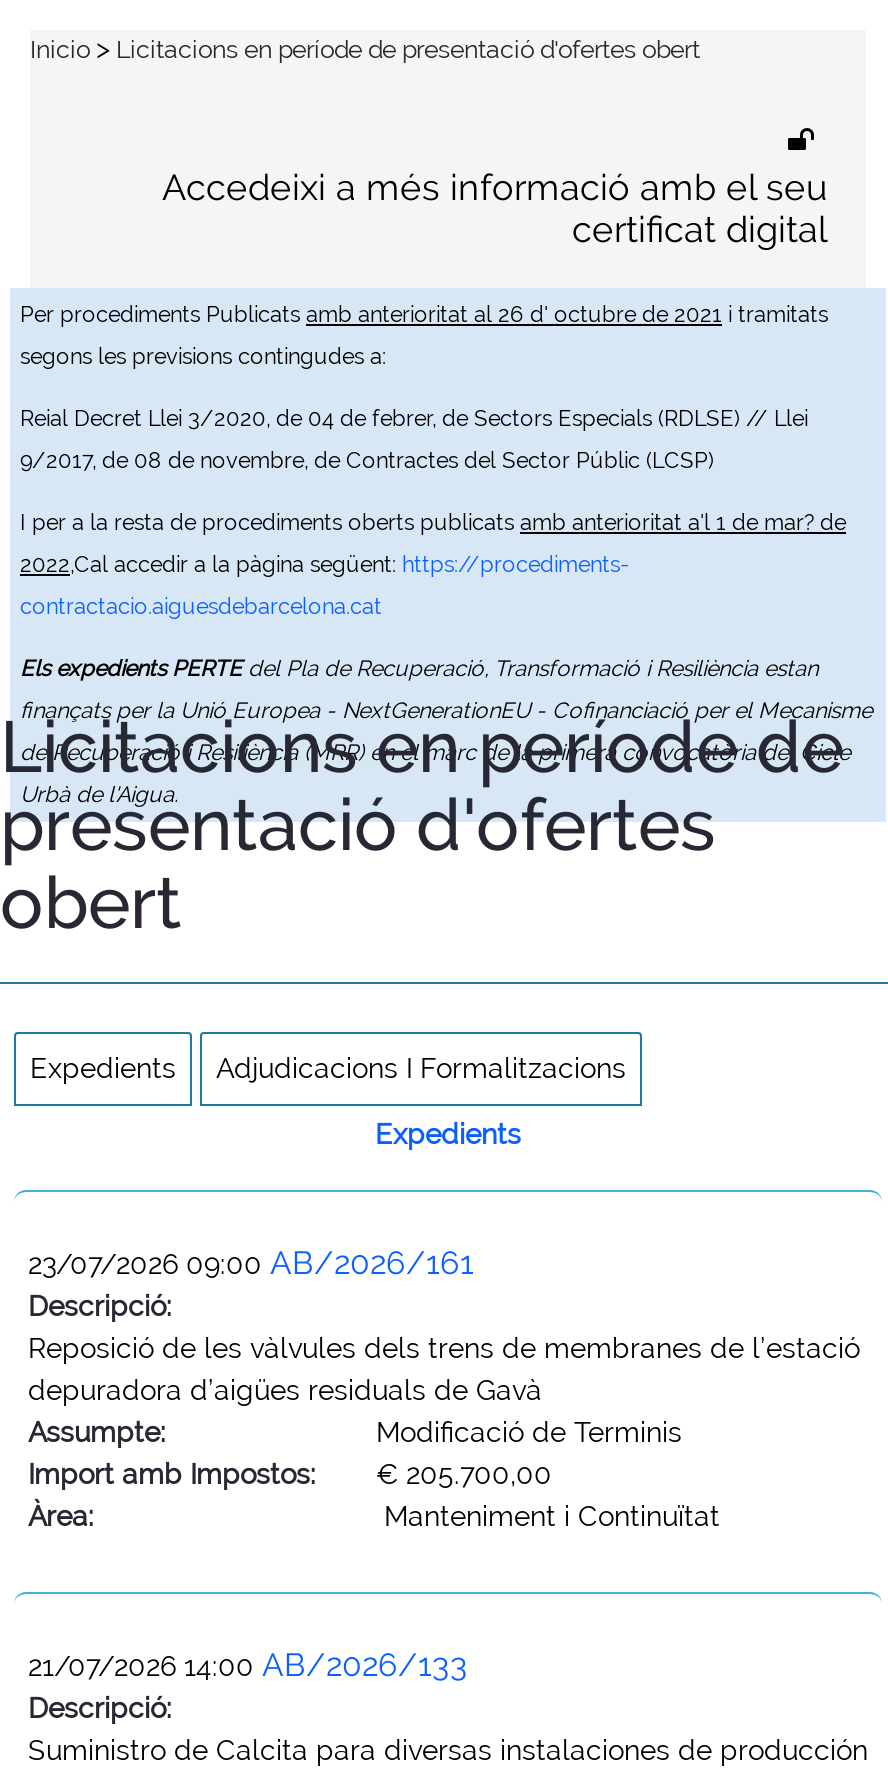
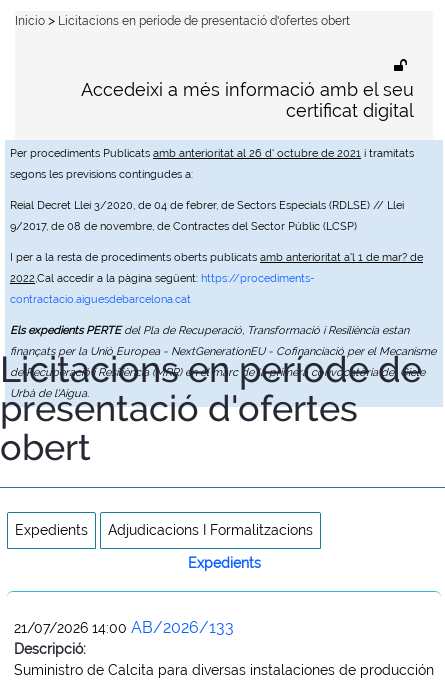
[28,1244,860,1532] 23/07/2026 09:00 AB/2026/161 | Descripció: | Reposició de les vàlvules dels trens de membranes de l’estació | depuradora d’aigües residuals de Gavà | Assumpte: | Modificació de Terminis | Import amb Impostos: | € 205.700,00 | Àrea: | Manteniment i Continuïtat -> none

